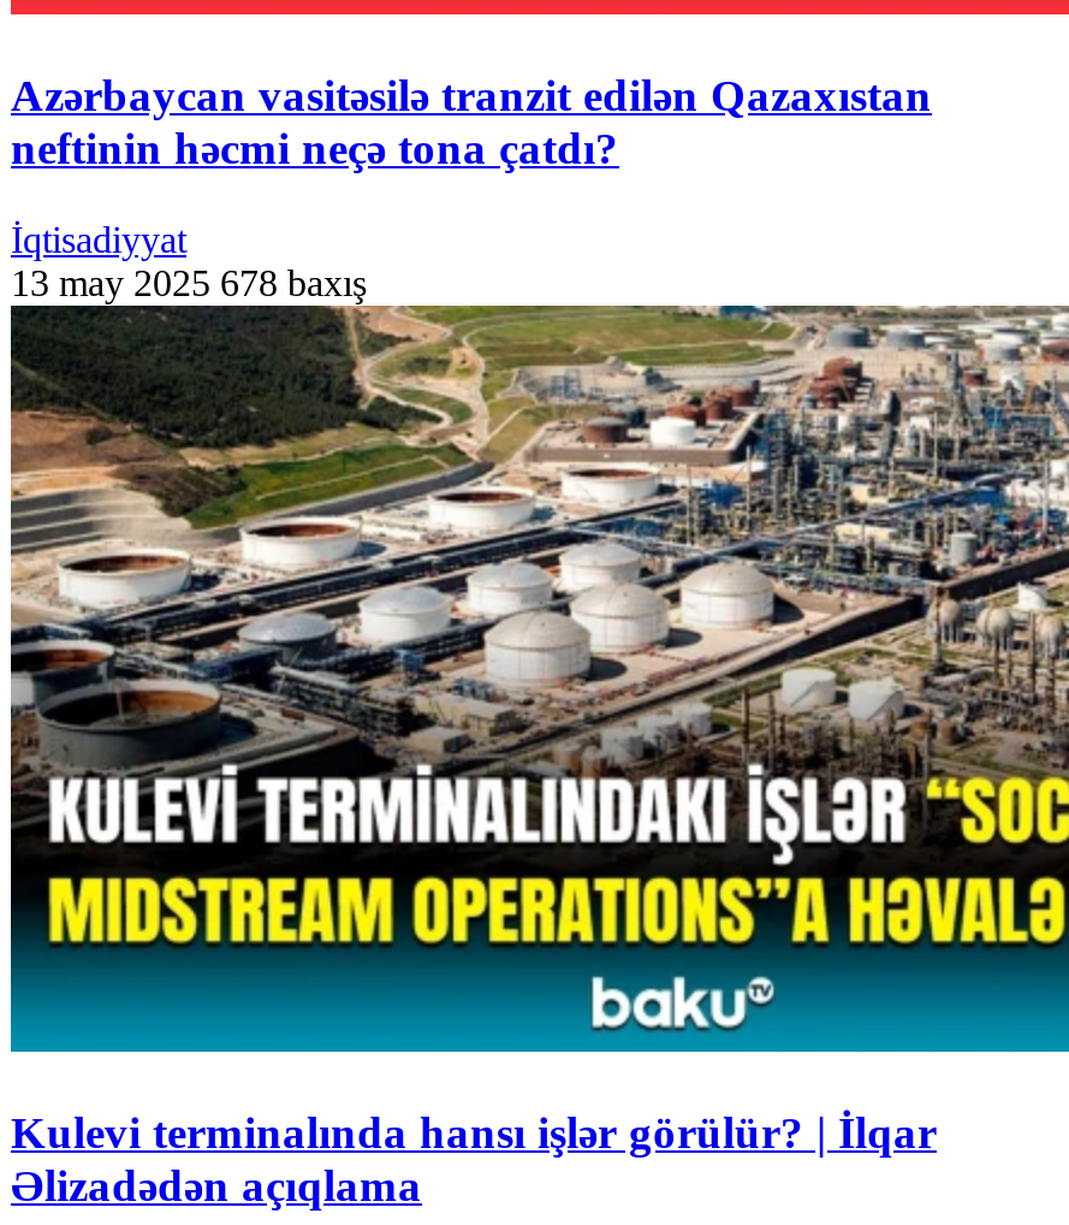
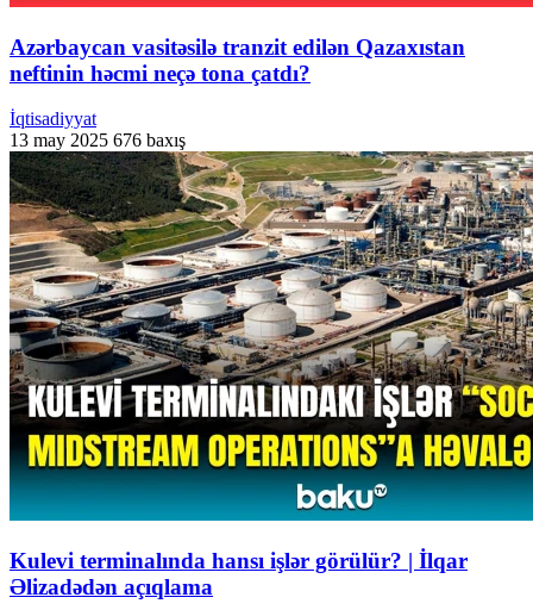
[11,263,367,304] 13 may 2025 678 baxış -> [10,130,186,151] 13 may 2025 676 baxış

